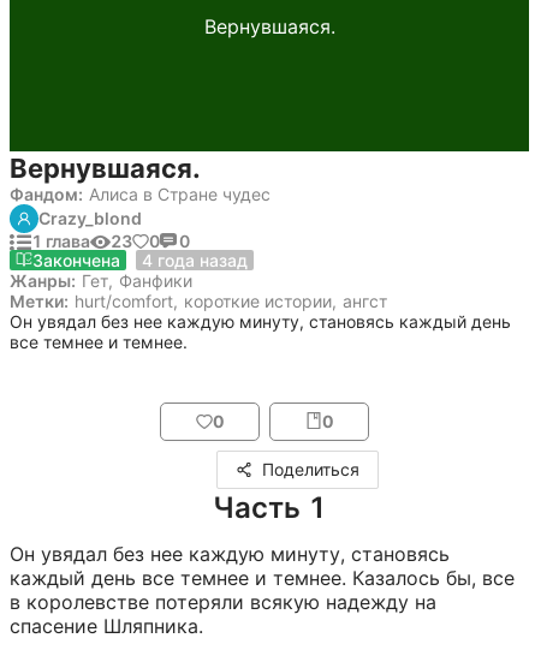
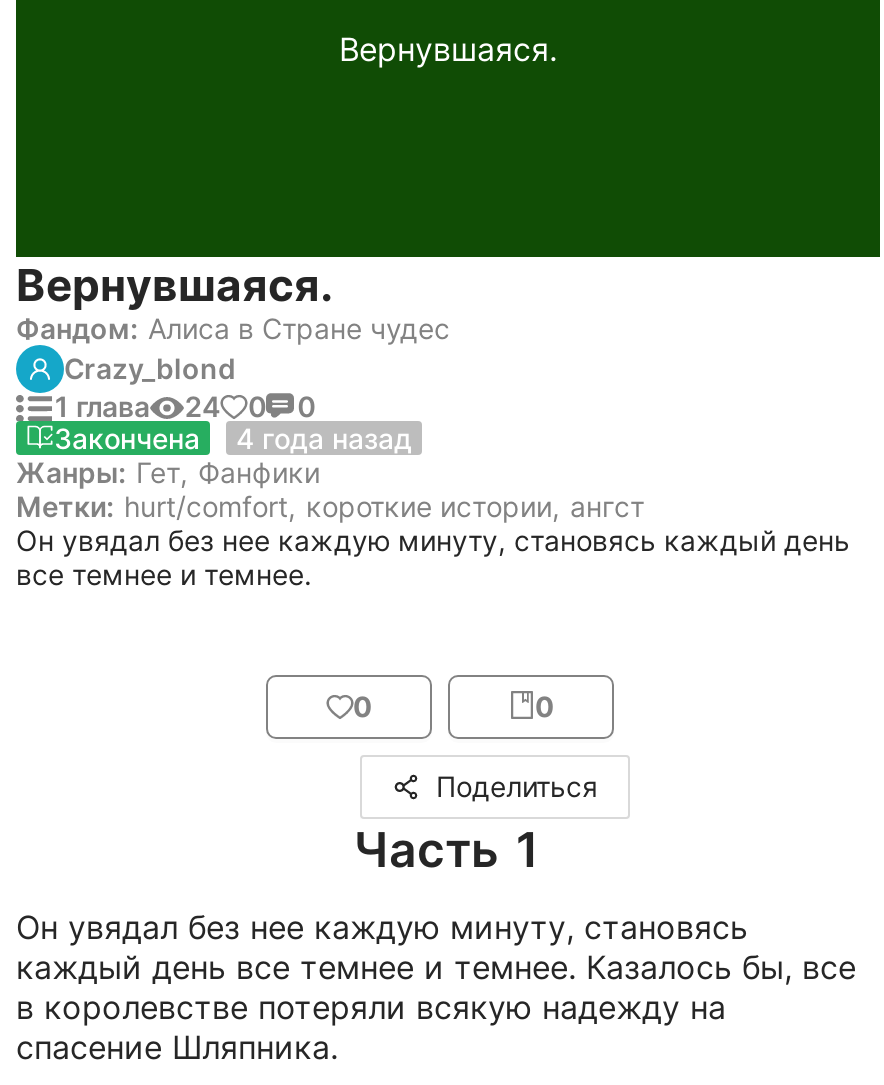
[31,231,189,251] 1 глава 23 0 0 -> [52,389,315,423] 1 глава 24 0 0

